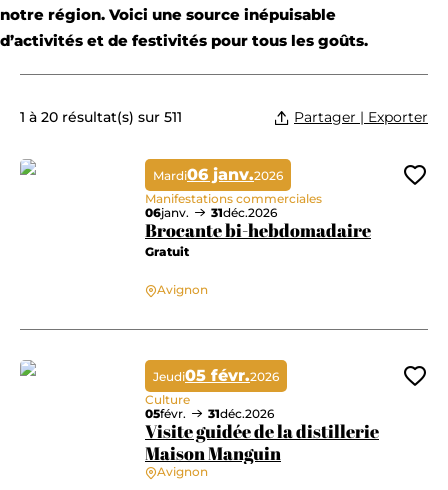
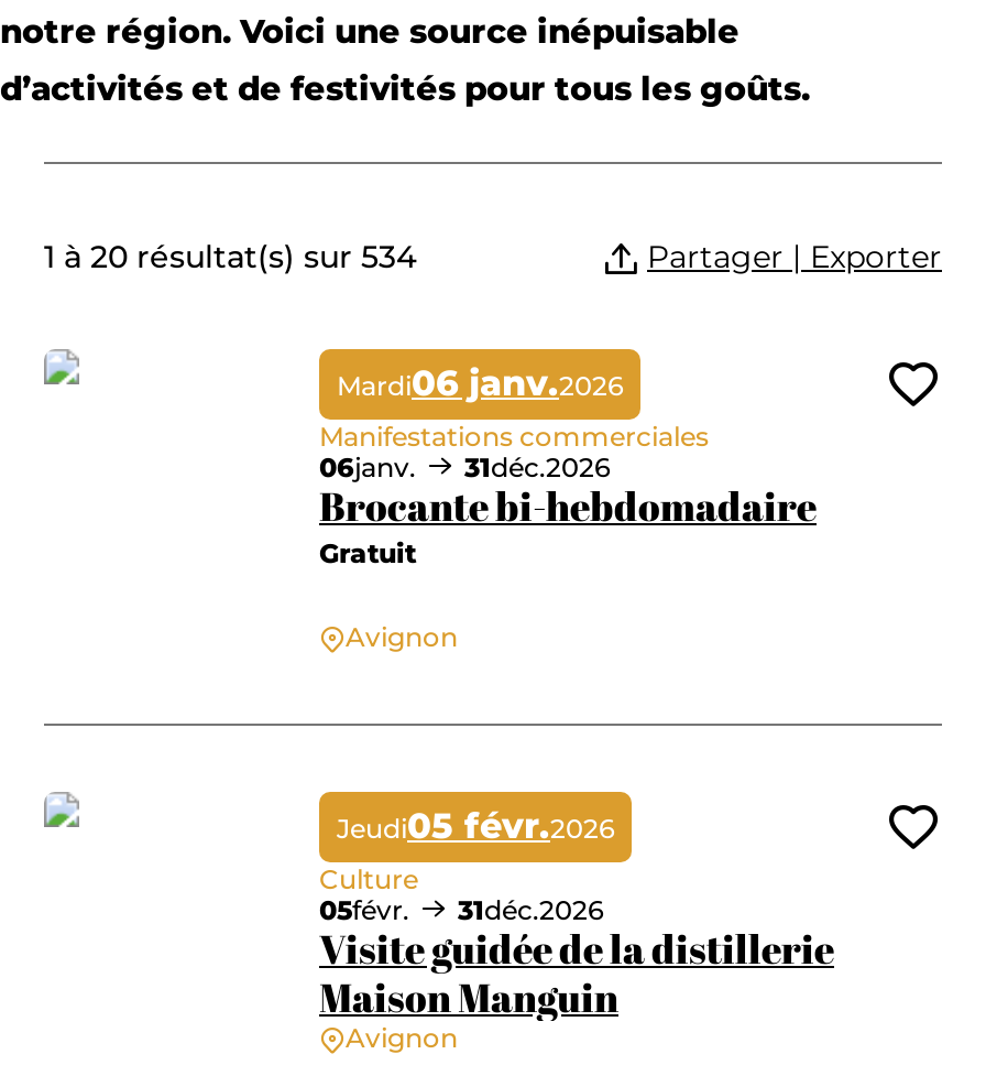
[20,108,182,126] 1 à 20 résultat(s) sur 511 -> [44,237,416,276] 1 à 20 résultat(s) sur 534

